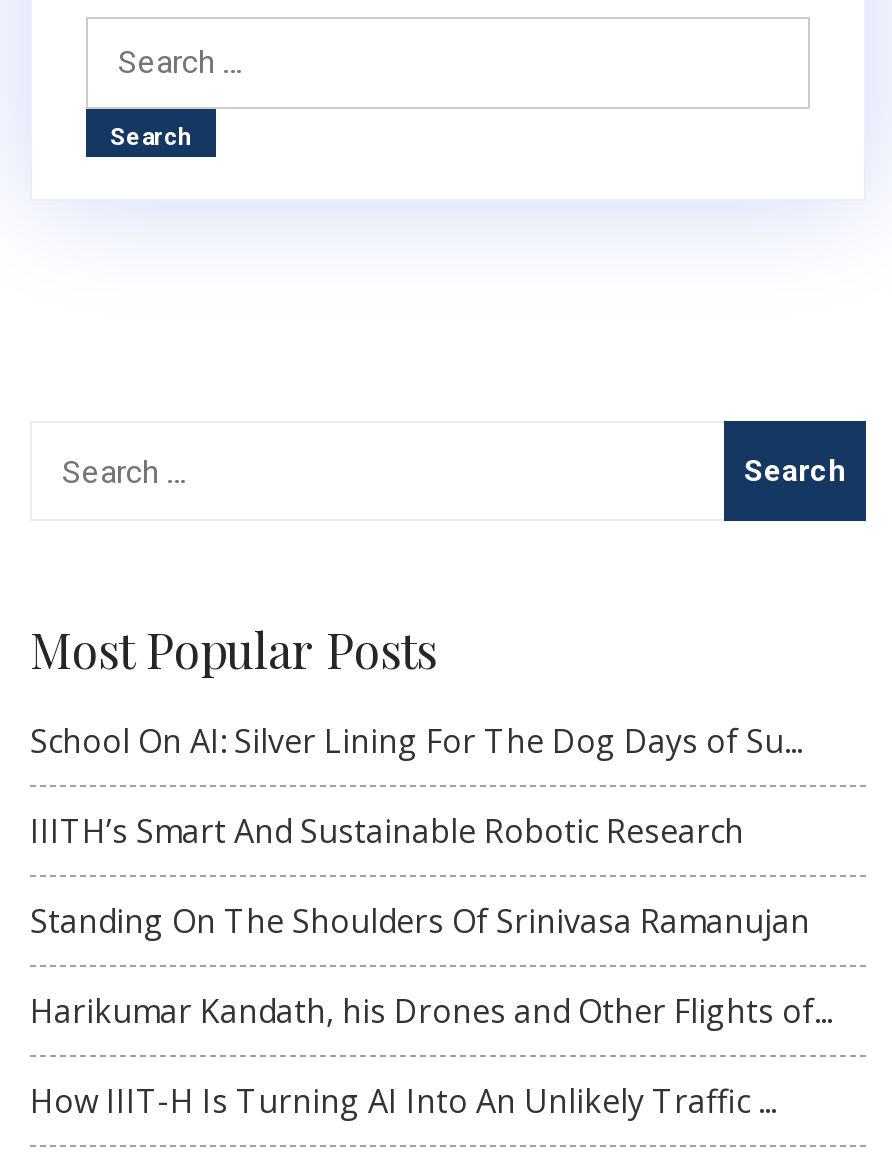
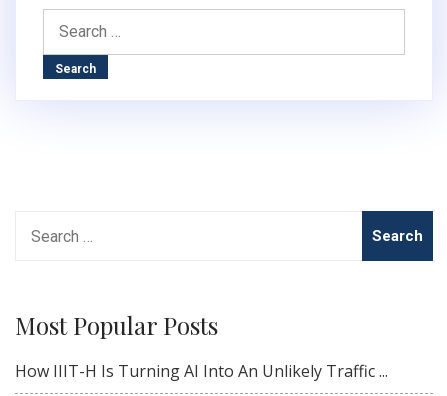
[30,720,832,1034] School On AI: Silver Lining For The Dog Days of Su... | IIITH’s Smart And Sustainable Robotic Research | Standing On The Shoulders Of Srinivasa Ramanujan | Harikumar Kandath, his Drones and Other Flights of... -> none

